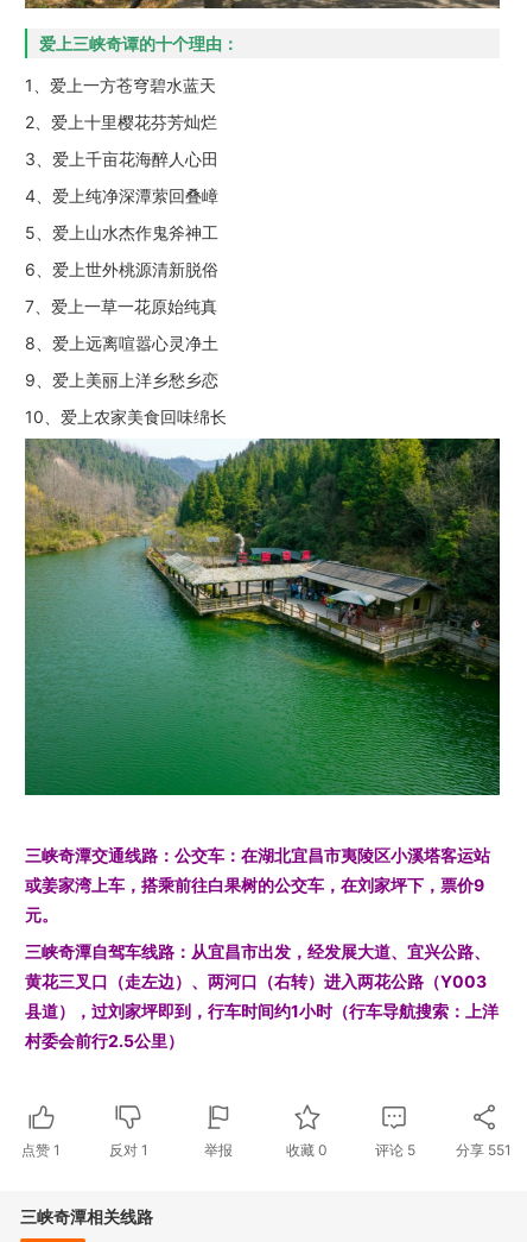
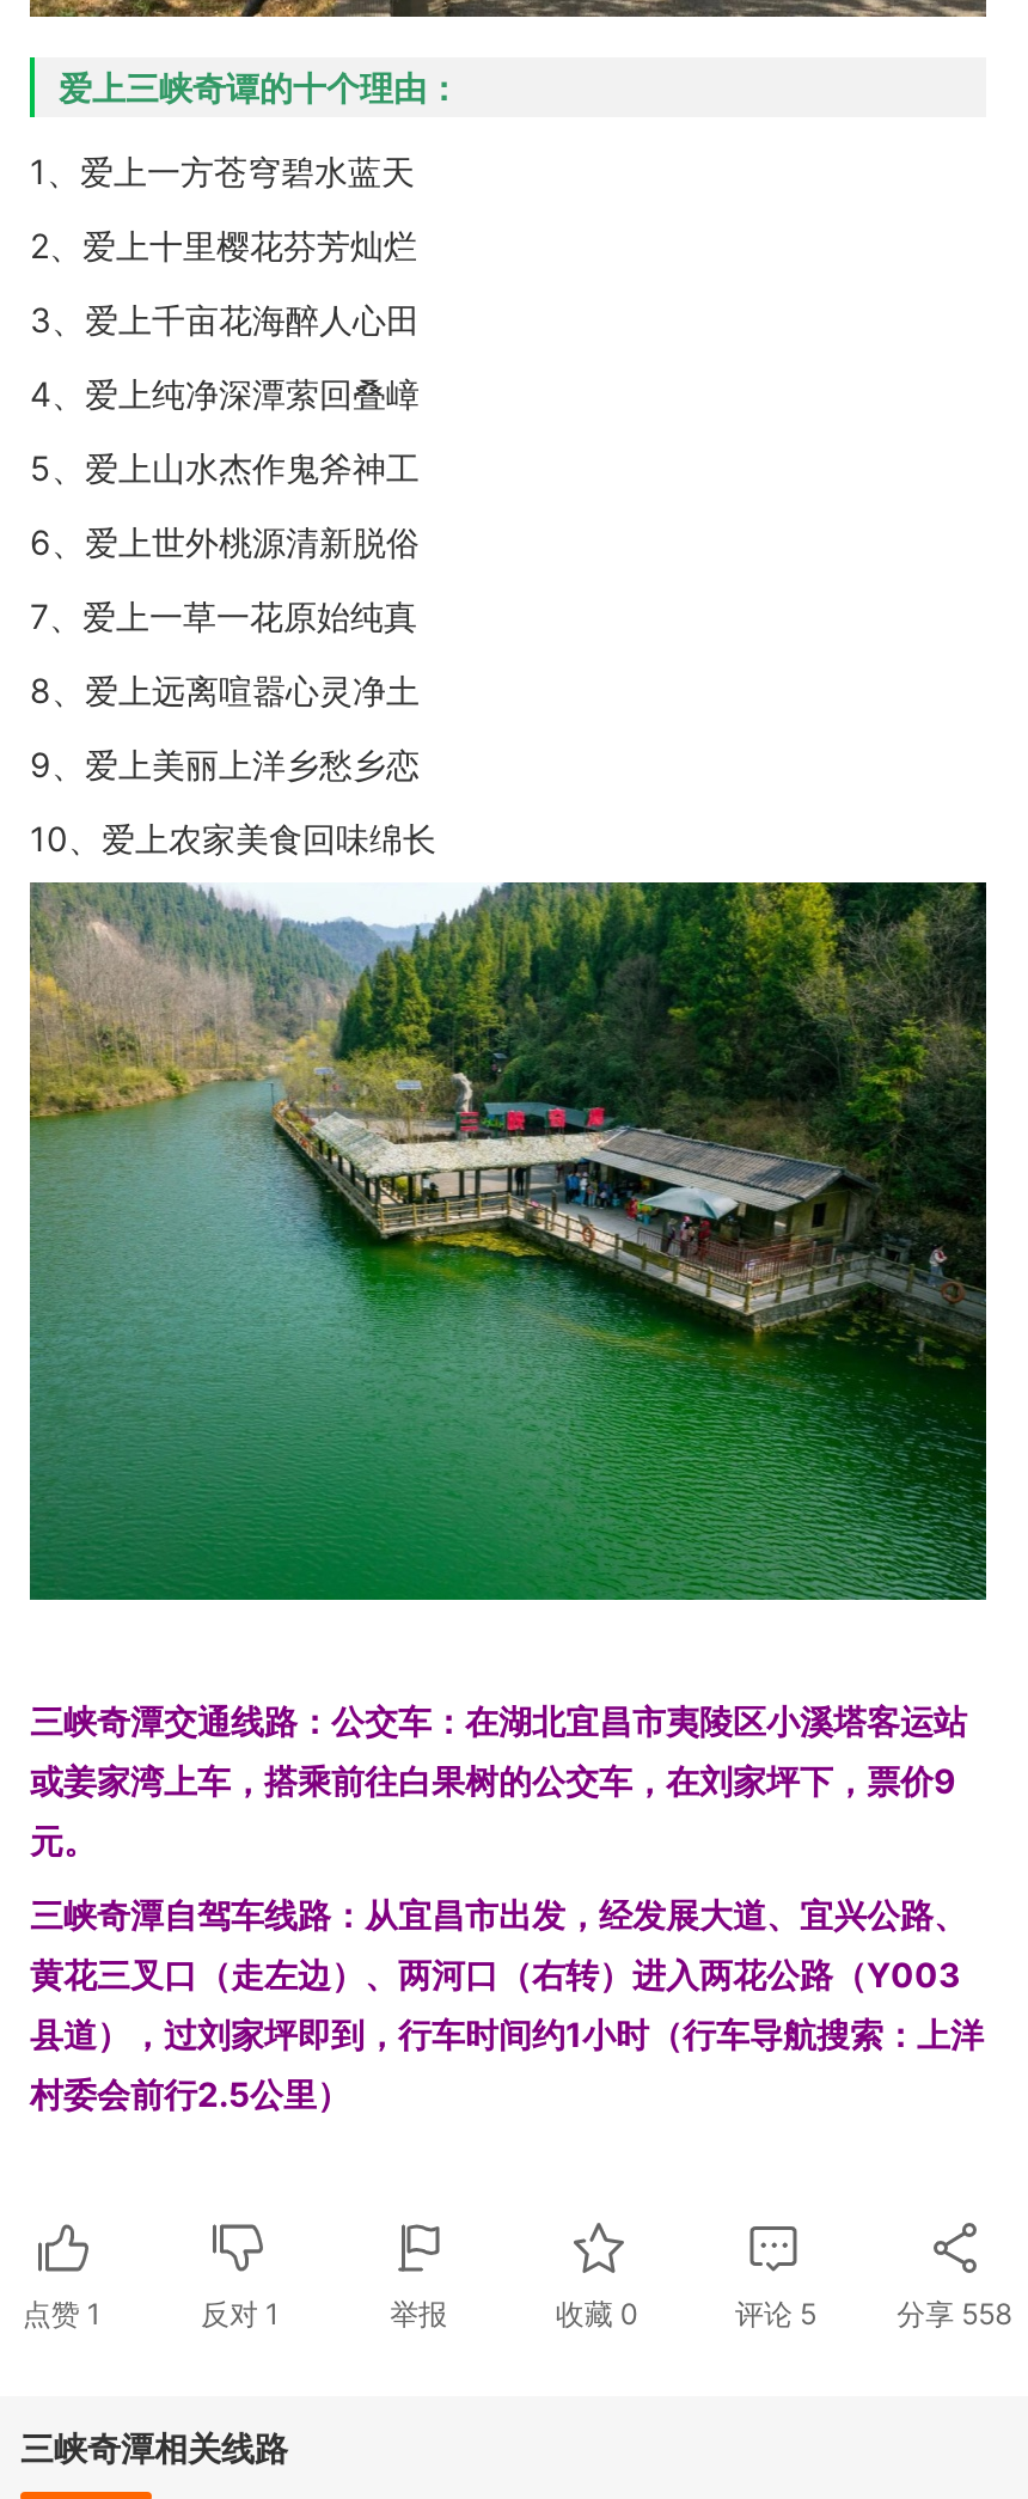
[456,1141,512,1159] 分享551 -> [897,2295,1012,2331] 分享558

